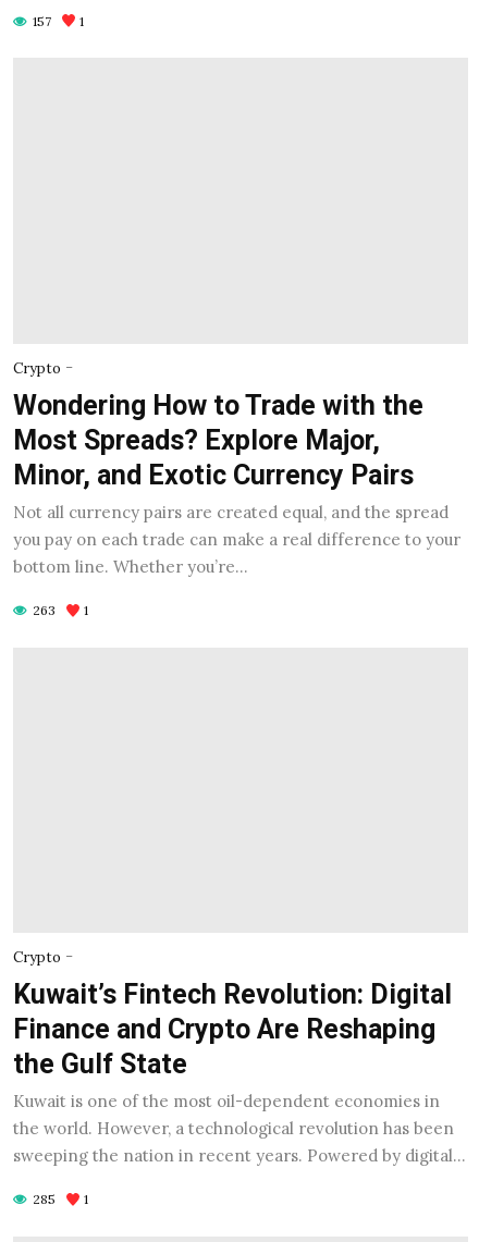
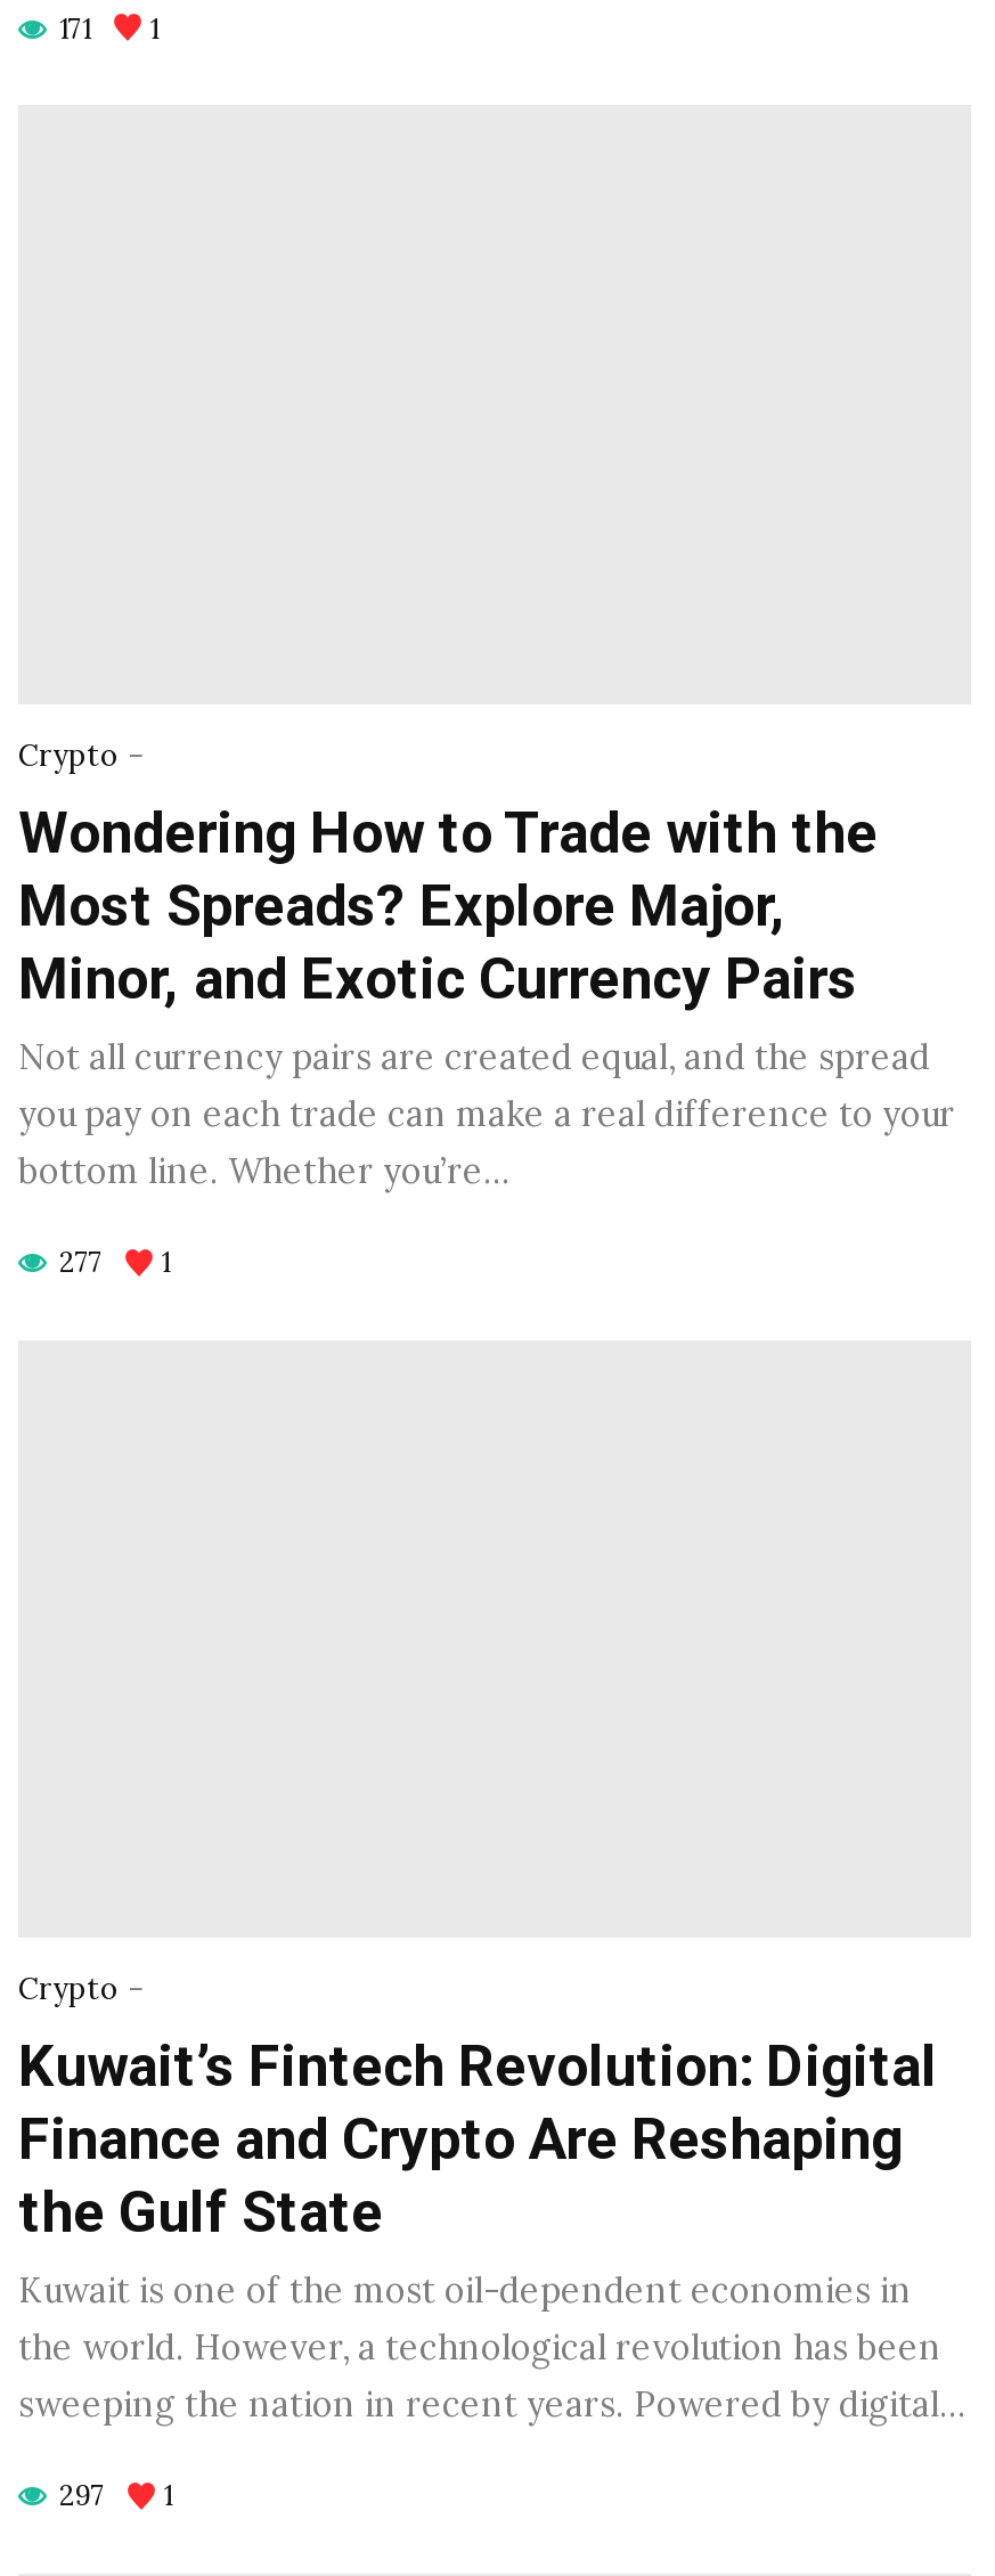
[33,13,84,29] 157 1 -> [59,11,159,46] 171 1
[33,602,88,618] 263 1 -> [59,1245,171,1279] 277 1
[33,1191,88,1207] 285 1 -> [59,2478,173,2512] 297 1

